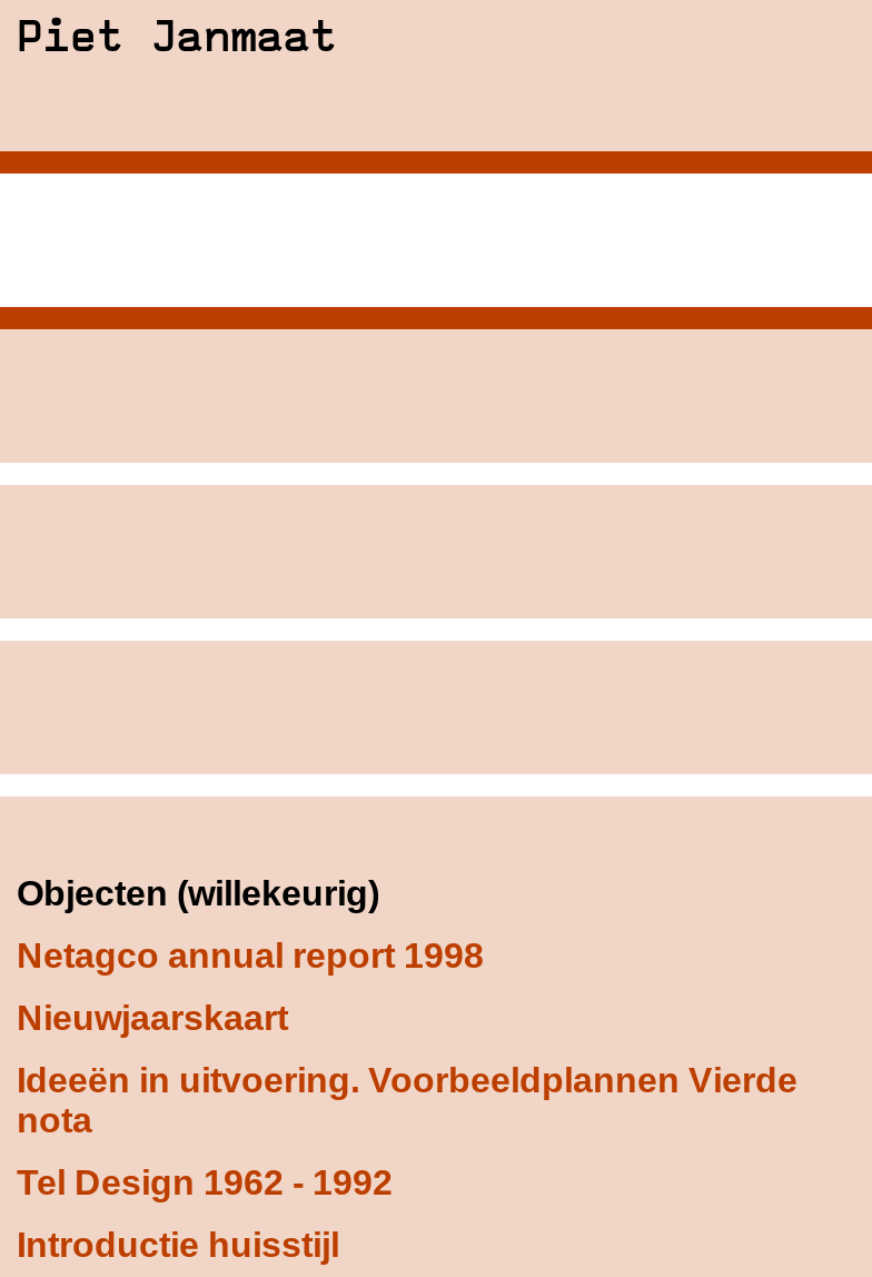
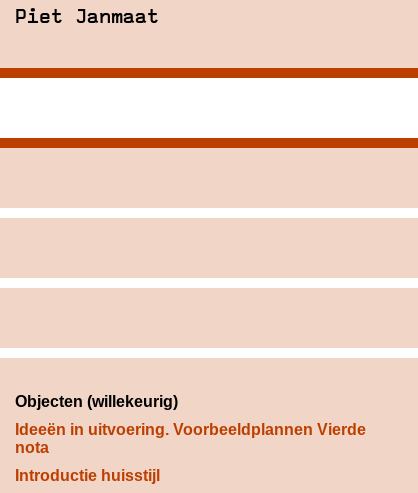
[17,937,484,1037] Netagco annual report 1998 | Nieuwjaarskaart -> none
[17,1164,393,1201] Tel Design 1962 - 1992 -> none

